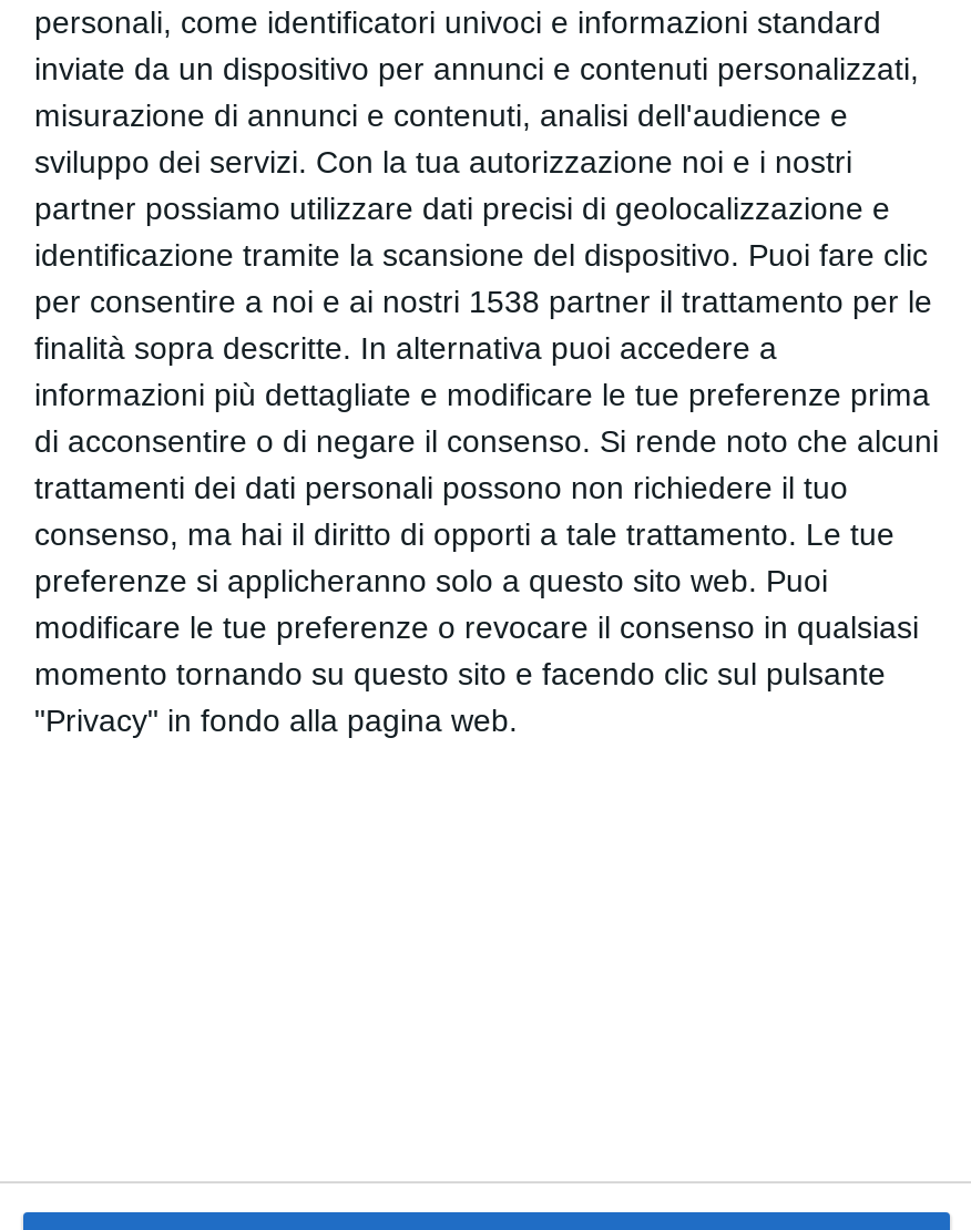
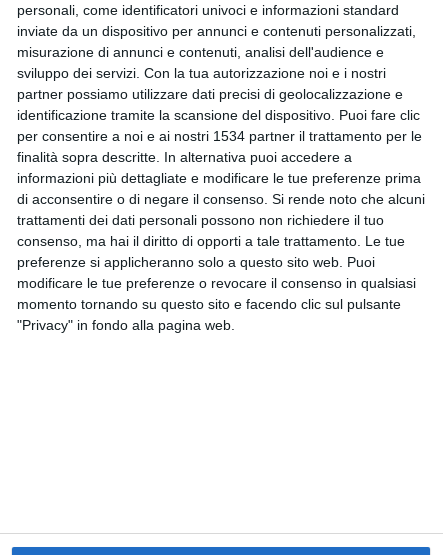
[34,285,932,320] per consentire a noi e ai nostri 1538 partner il trattamento per le -> [17,128,422,144] per consentire a noi e ai nostri 1534 partner il trattamento per le

